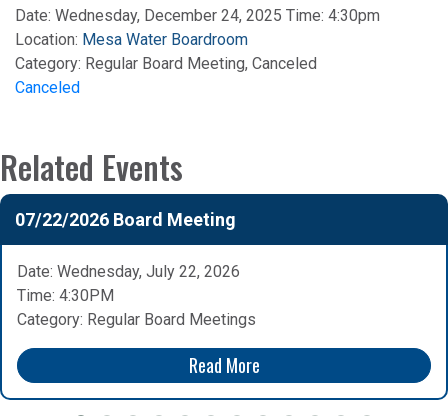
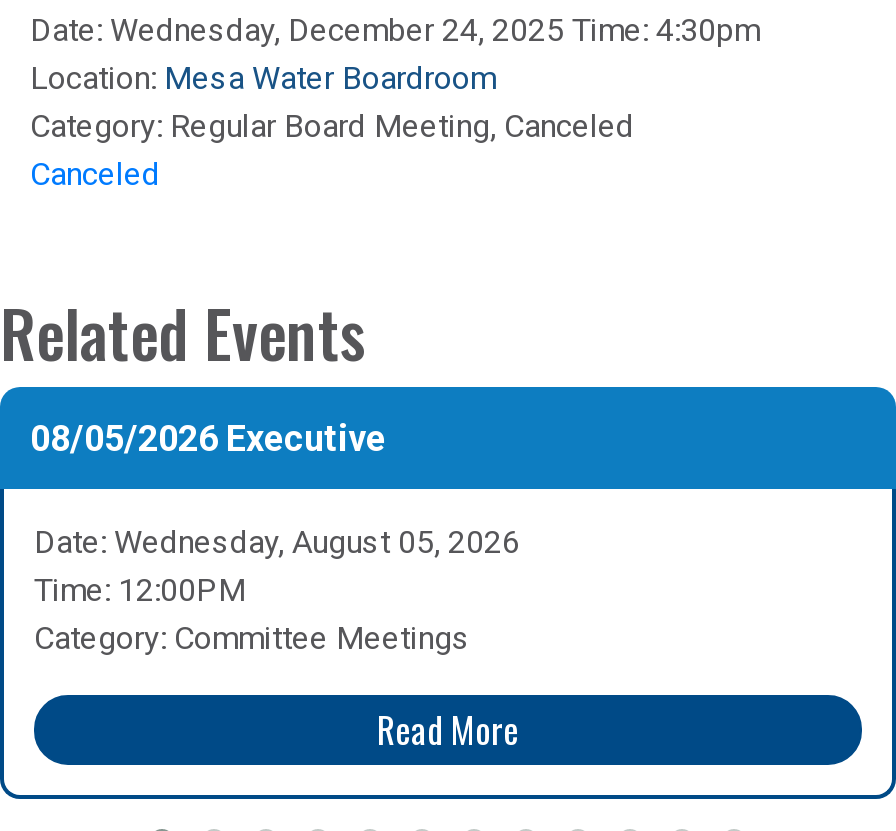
[15,209,236,230] 07/22/2026 Board Meeting -> [30,417,386,459] 08/05/2026 Executive
[17,262,256,329] Date: Wednesday, July 22, 2026 | Time: 4:30PM | Category: Regular Board Meetings -> [34,523,520,657] Date: Wednesday, August 05, 2026 | Time: 12:00PM | Category: Committee Meetings

